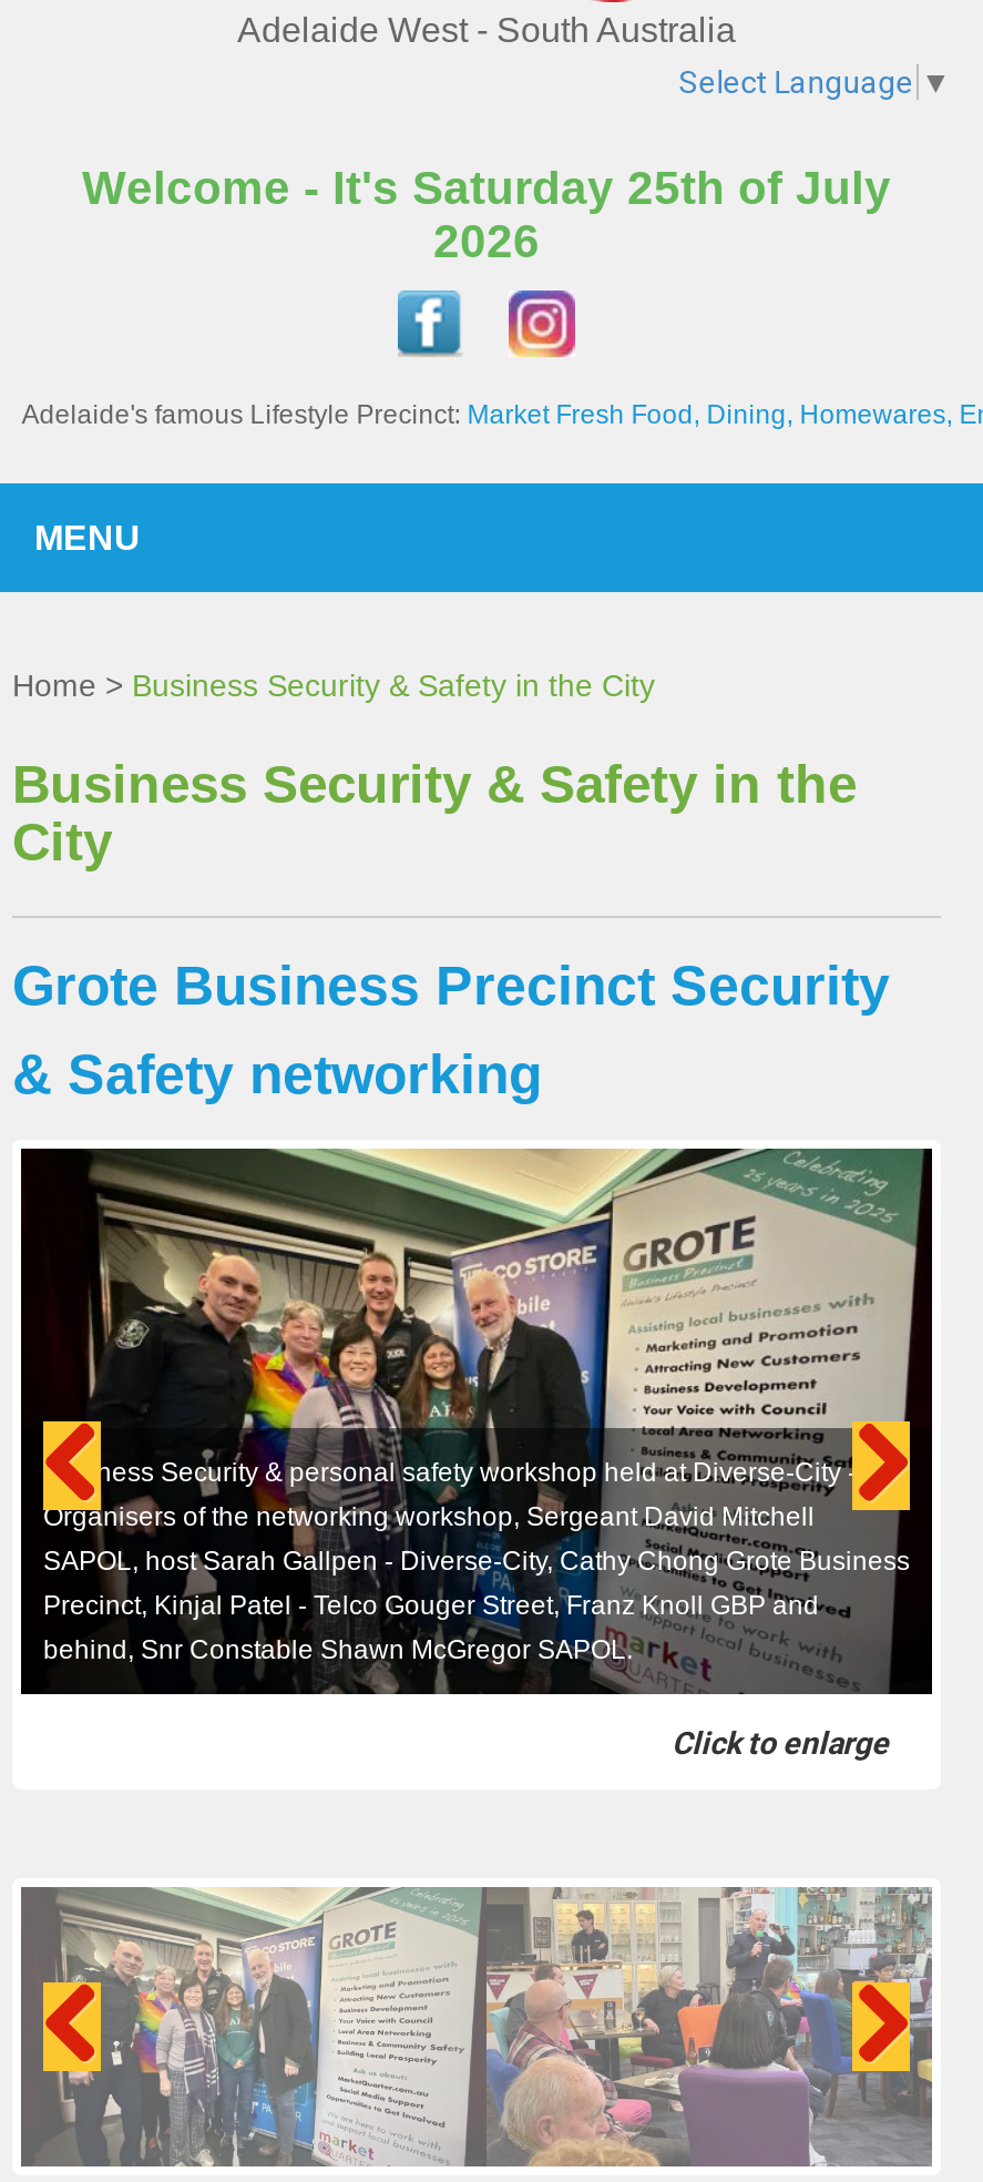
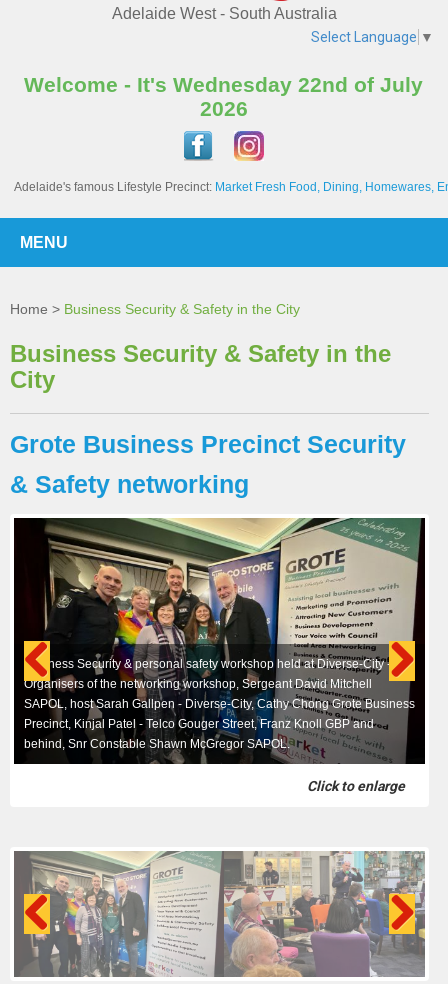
[82,162,891,213] Welcome - It's Saturday 25th of July -> [24,73,423,96] Welcome - It's Wednesday 22nd of July

